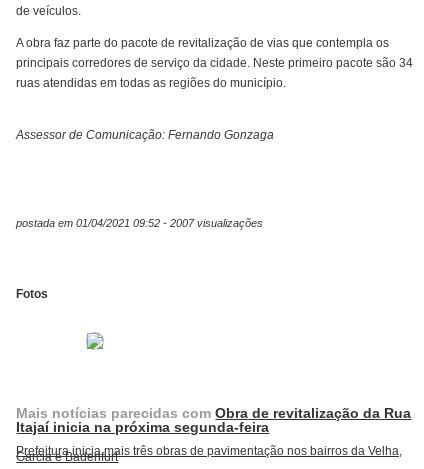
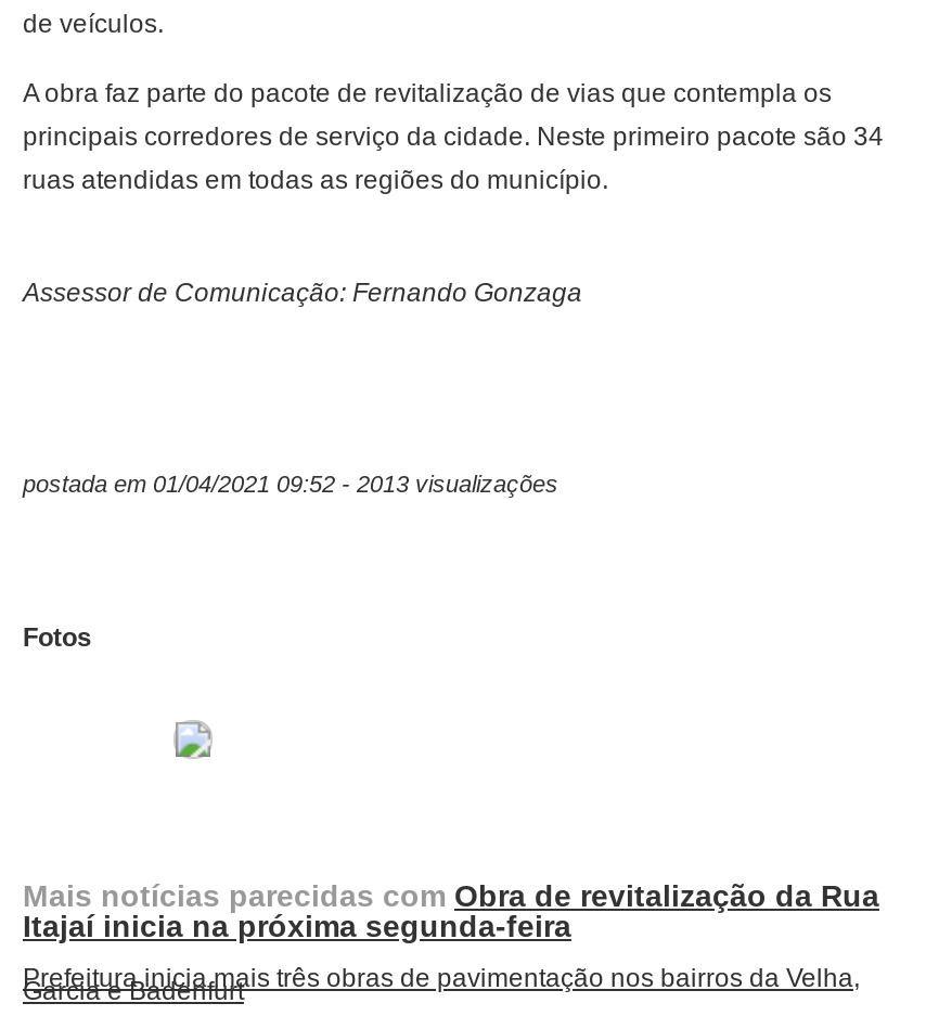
[16,217,263,229] postada em 01/04/2021 09:52 - 2007 visualizações -> [23,471,558,497] postada em 01/04/2021 09:52 - 2013 visualizações

